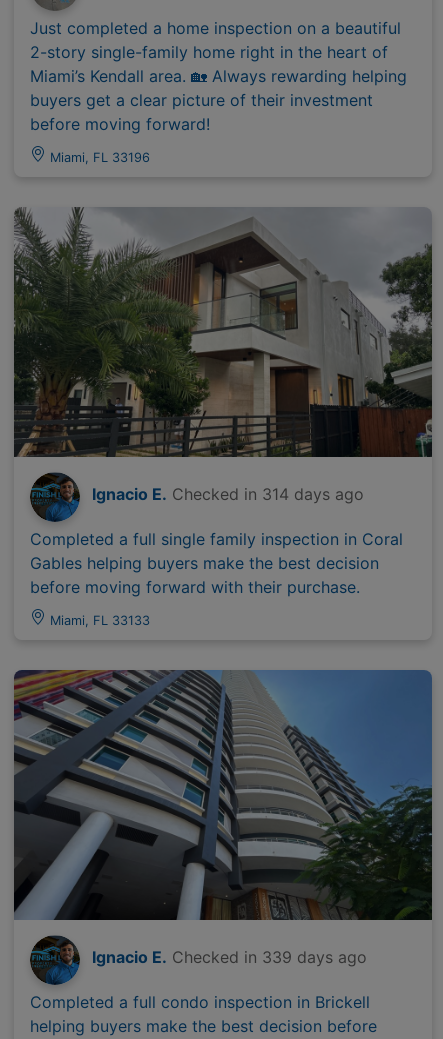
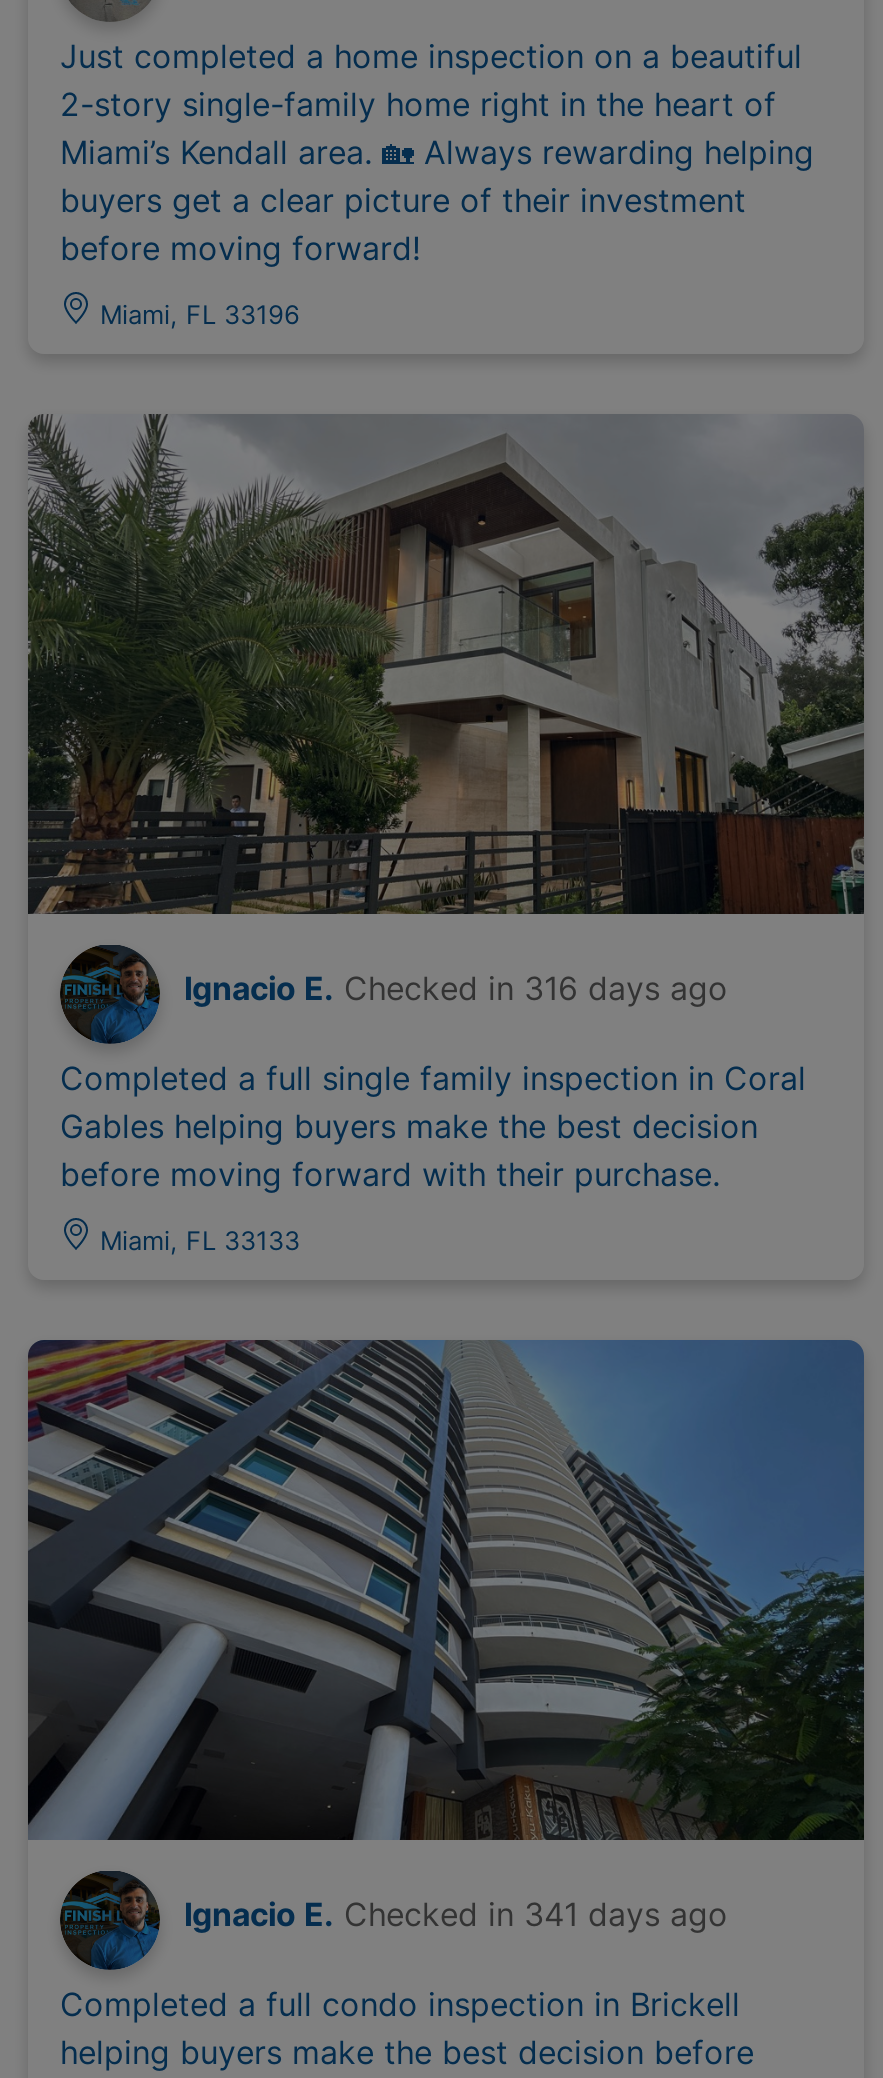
[92,483,364,503] Ignacio E. Checked in 314 days ago -> [184,967,728,1007] Ignacio E. Checked in 316 days ago
[92,946,367,966] Ignacio E. Checked in 339 days ago -> [184,1893,728,1933] Ignacio E. Checked in 341 days ago

